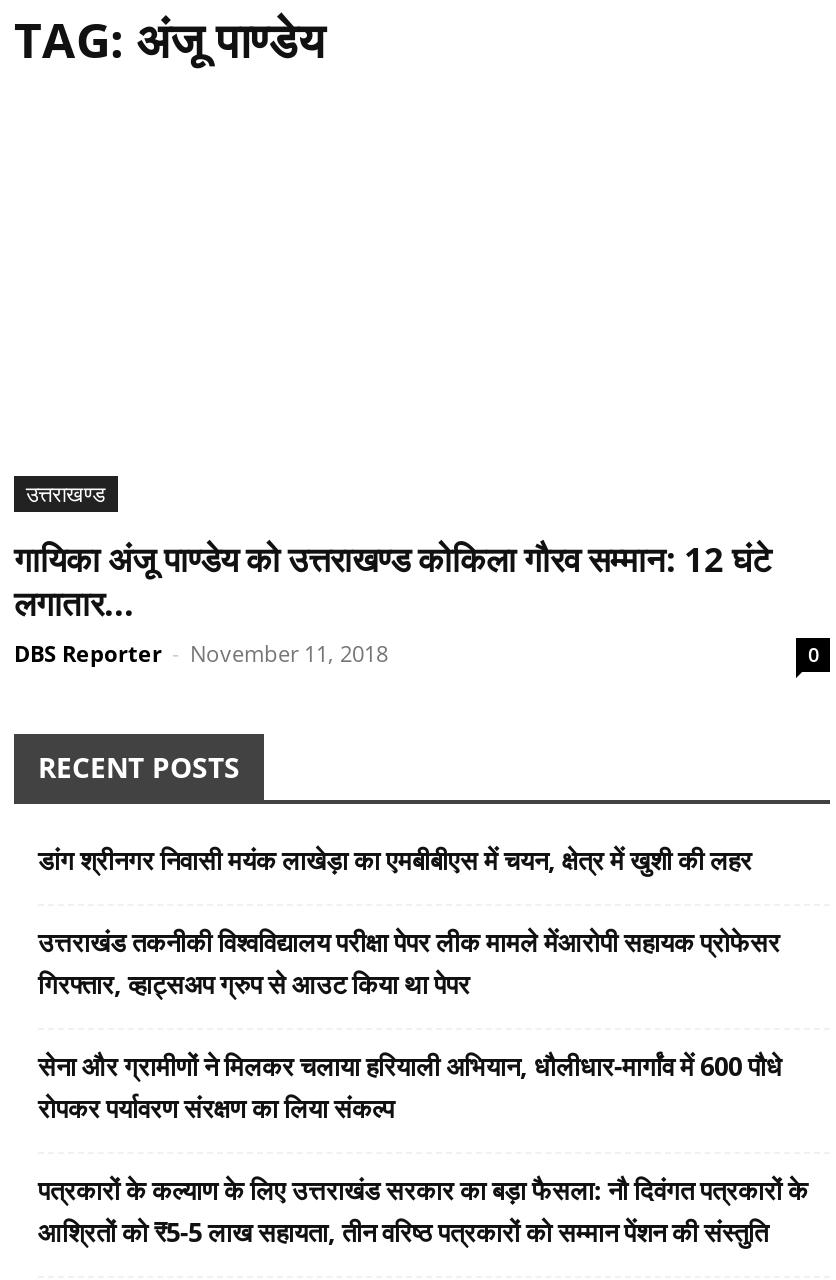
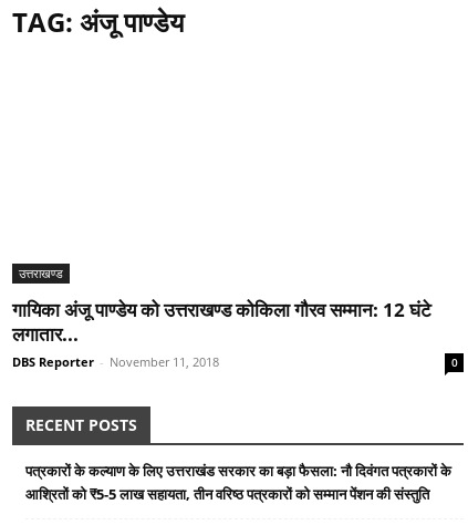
[38,843,782,1127] डांग श्रीनगर निवासी मयंक लाखेड़ा का एमबीबीएस में चयन, क्षेत्र में खुशी की लहर | उत्तराखंड तकनीकी विश्वविद्यालय परीक्षा पेपर लीक मामले मेंआरोपी सहायक प्रोफेसर | गिरफ्तार, व्हाट्सअप ग्रुप से आउट किया था पेपर | सेना और ग्रामीणों ने मिलकर चलाया हरियाली अभियान, धौलीधार-मार्गांव में 600 पौधे | रोपकर पर्यावरण संरक्षण का लिया संकल्प -> none

